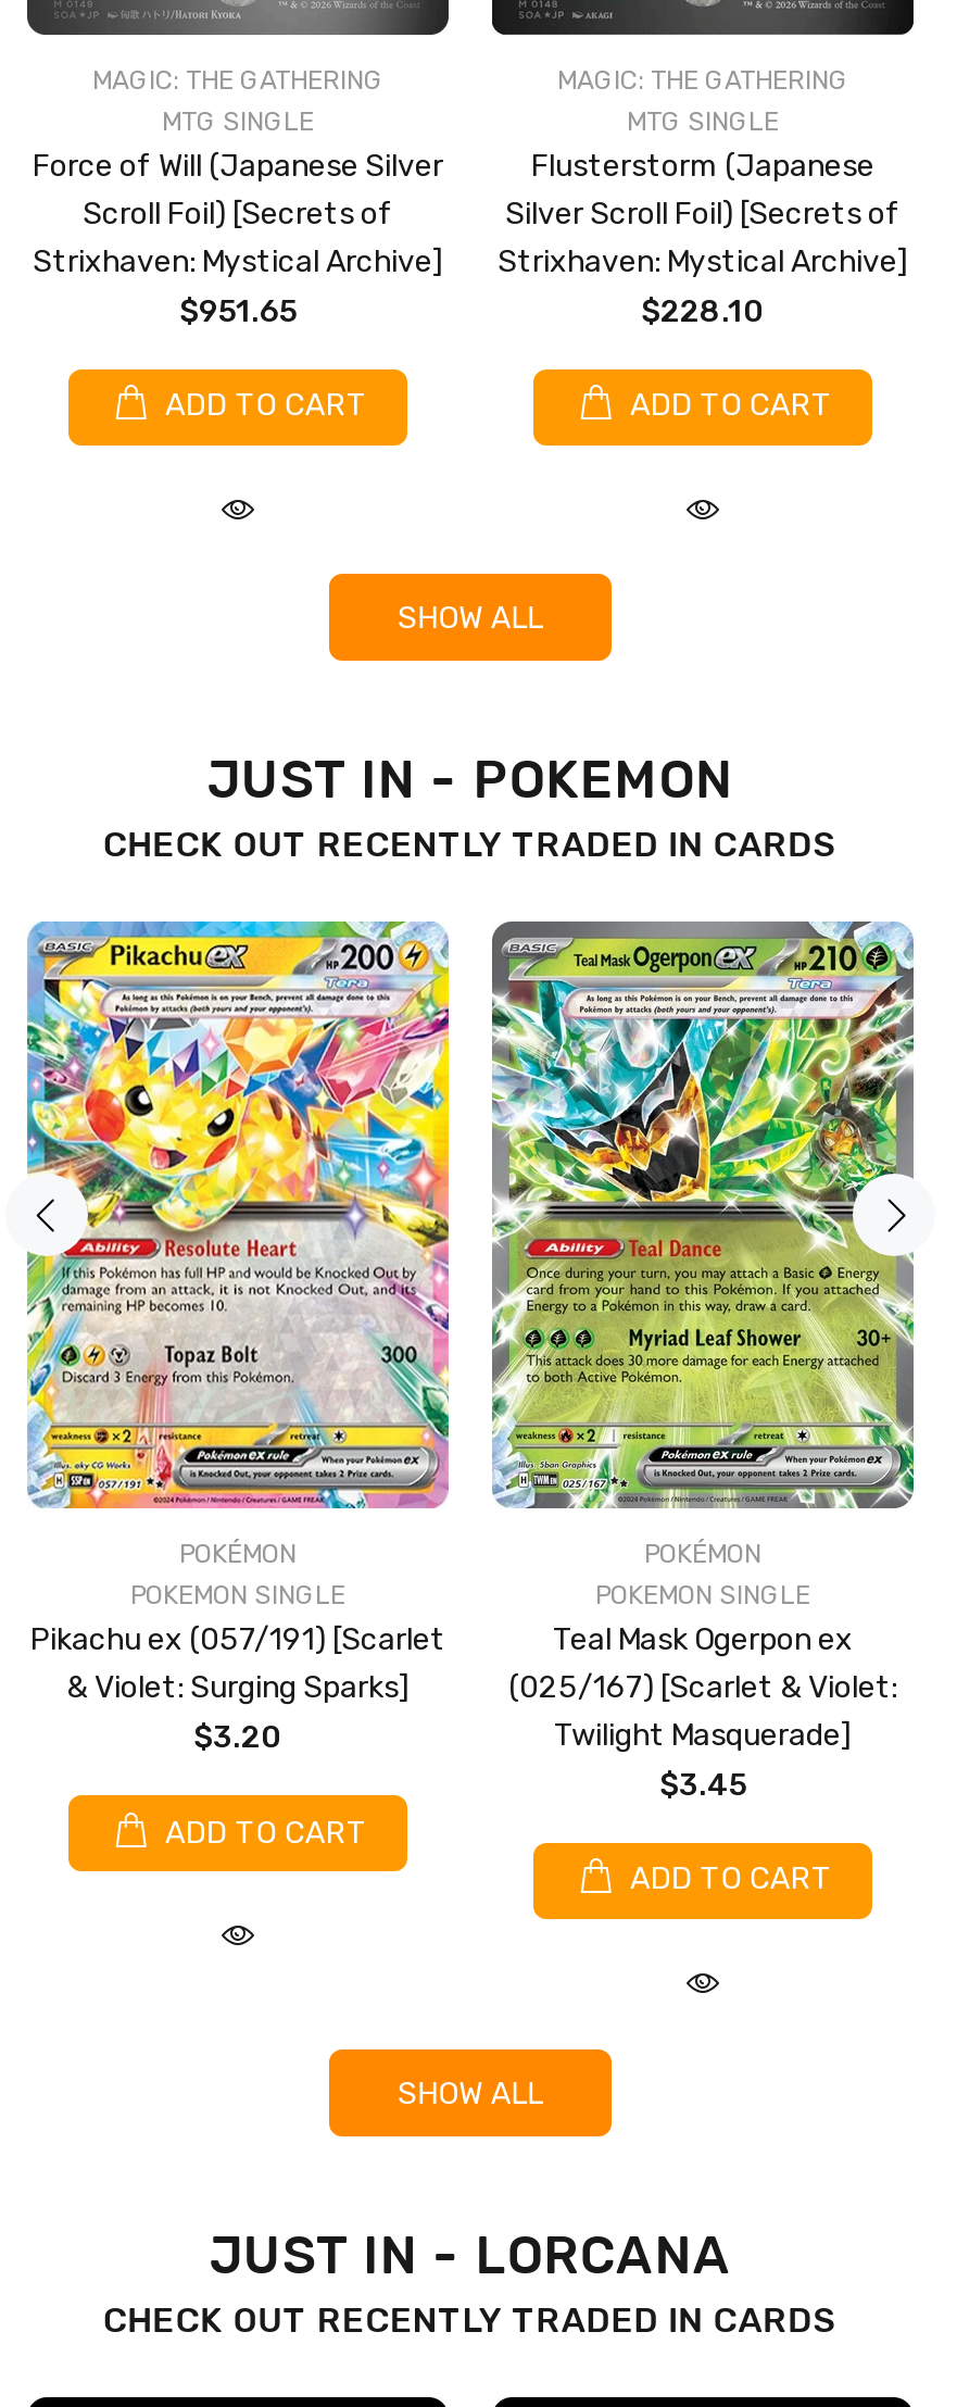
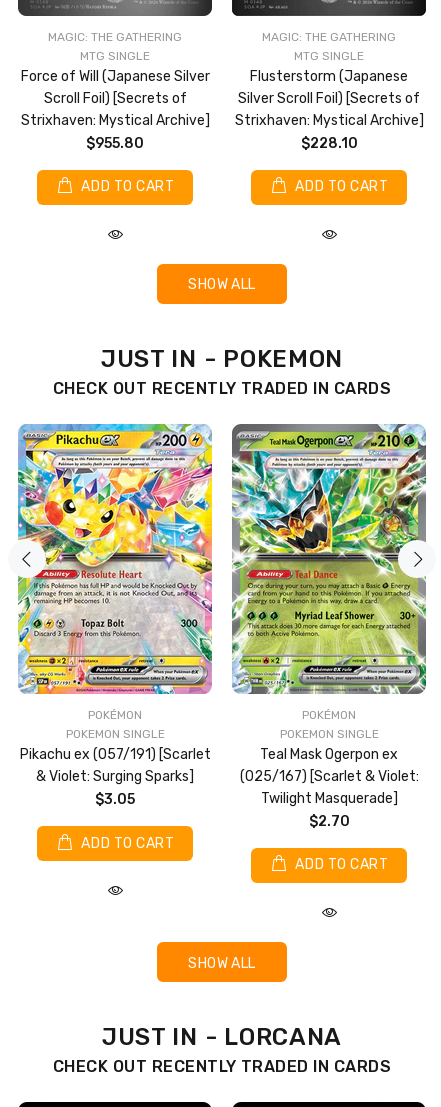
[179,293,297,330] $951.65 -> [86,135,144,152] $955.80
[193,1720,282,1757] $3.20 -> [95,791,135,808] $3.05
[659,1766,746,1803] $3.45 -> [308,813,349,830] $2.70

